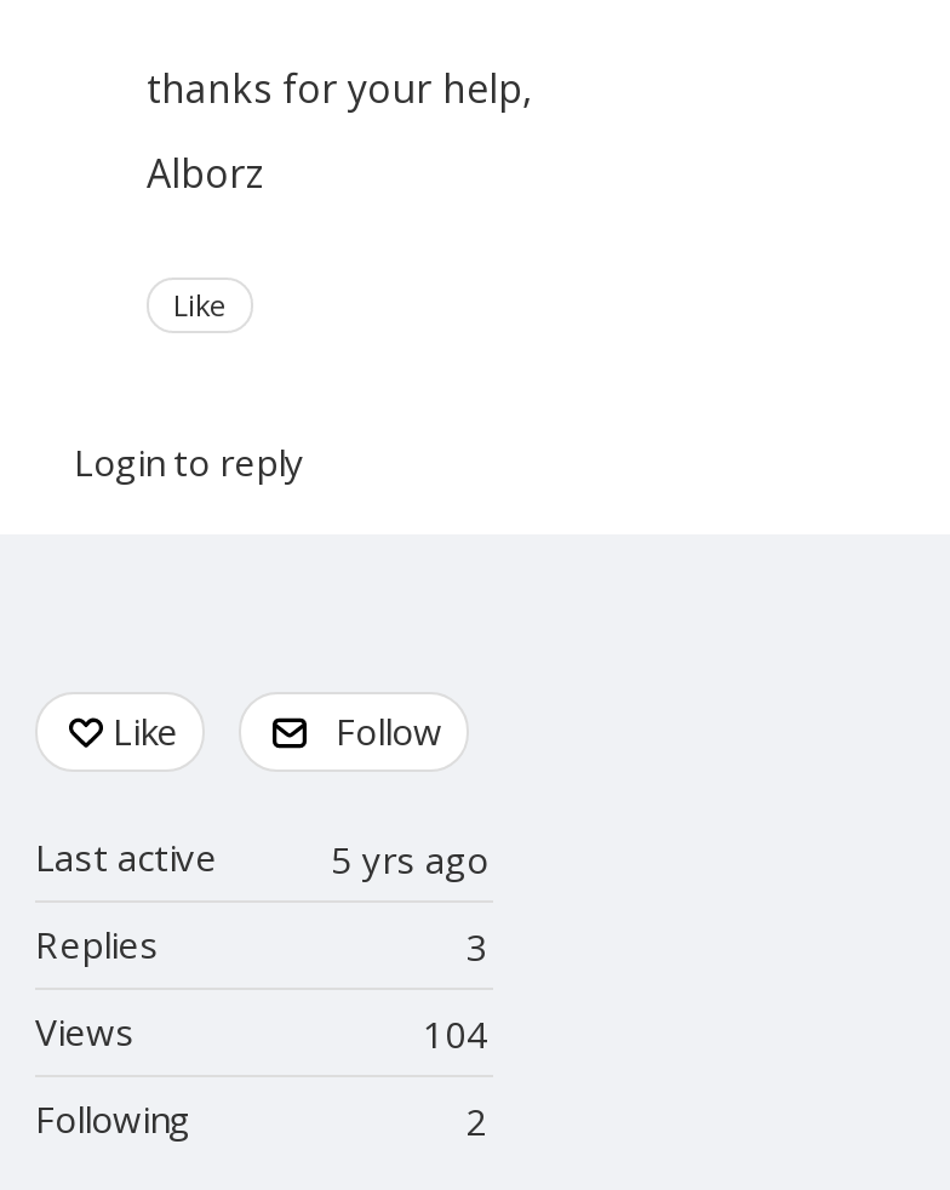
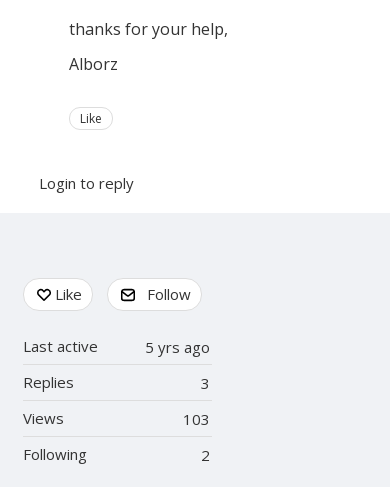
[423,1009,488,1058] 104 -> [183,409,210,429] 103

